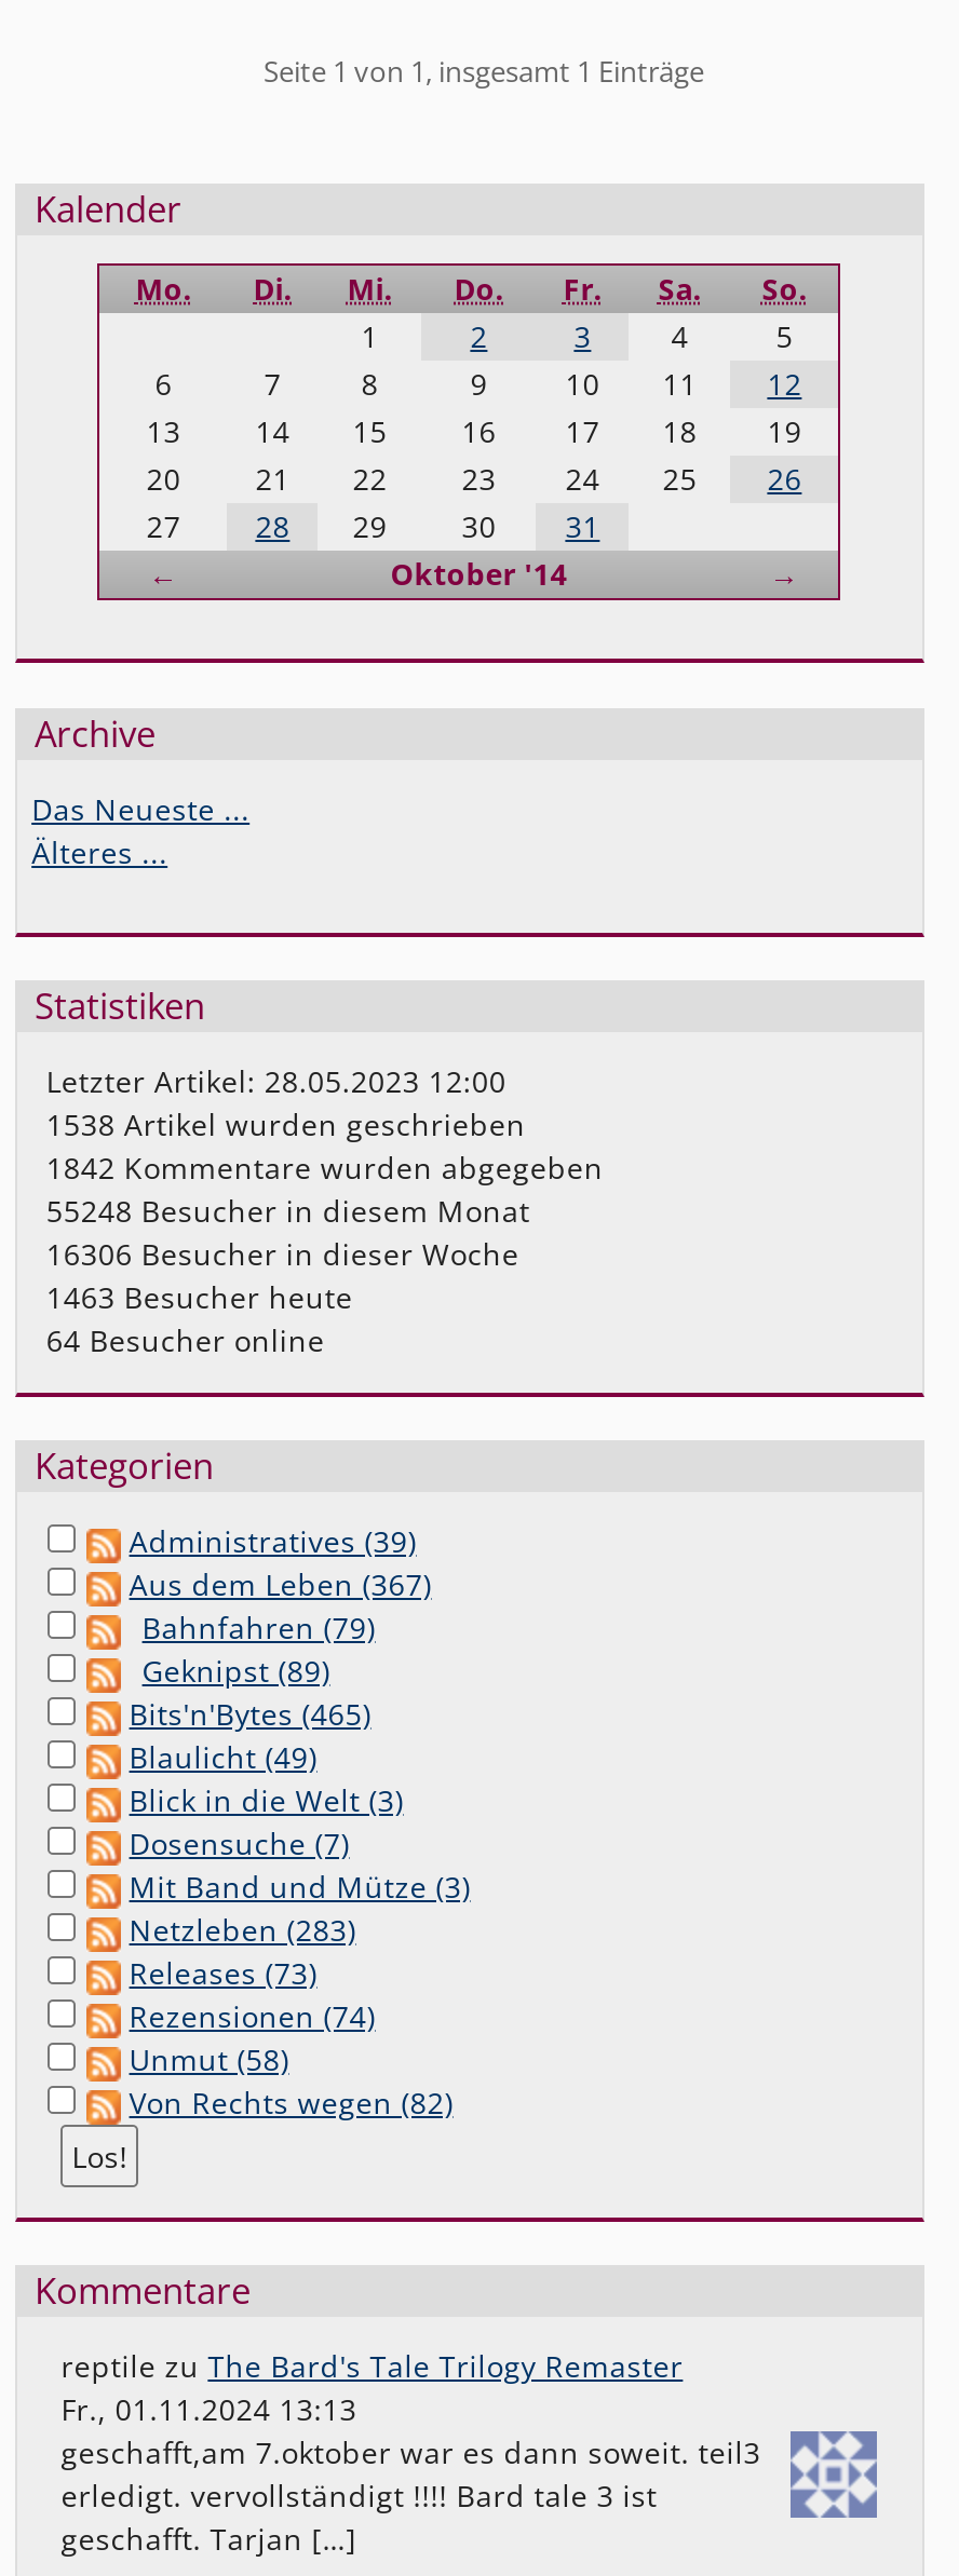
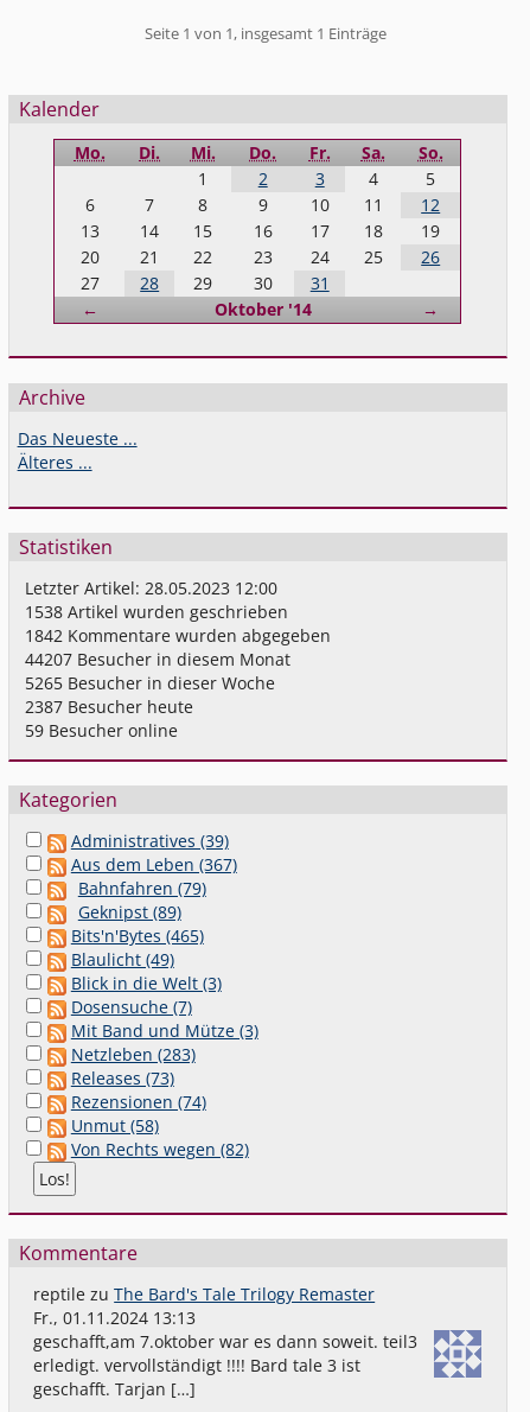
[46,1190,530,1231] 55248 Besucher in diesem Monat -> [25,648,291,671] 44207 Besucher in diesem Monat
[46,1234,519,1275] 16306 Besucher in dieser Woche -> [25,672,276,694] 5265 Besucher in dieser Woche
[46,1277,353,1318] 1463 Besucher heute -> [25,696,194,718] 2387 Besucher heute
[46,1320,325,1361] 64 Besucher online -> [25,719,178,742] 59 Besucher online

